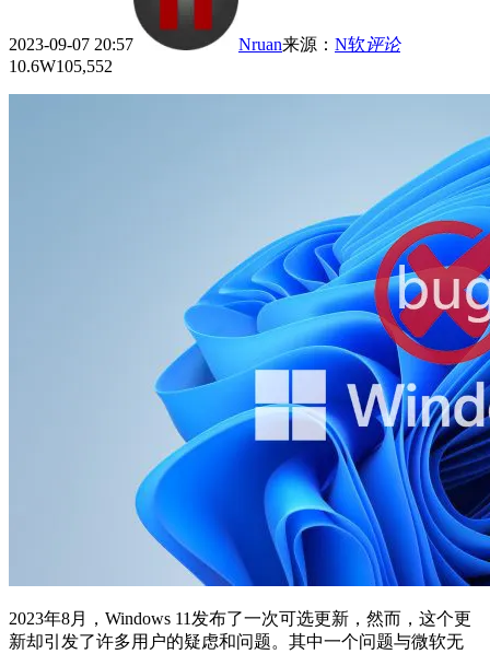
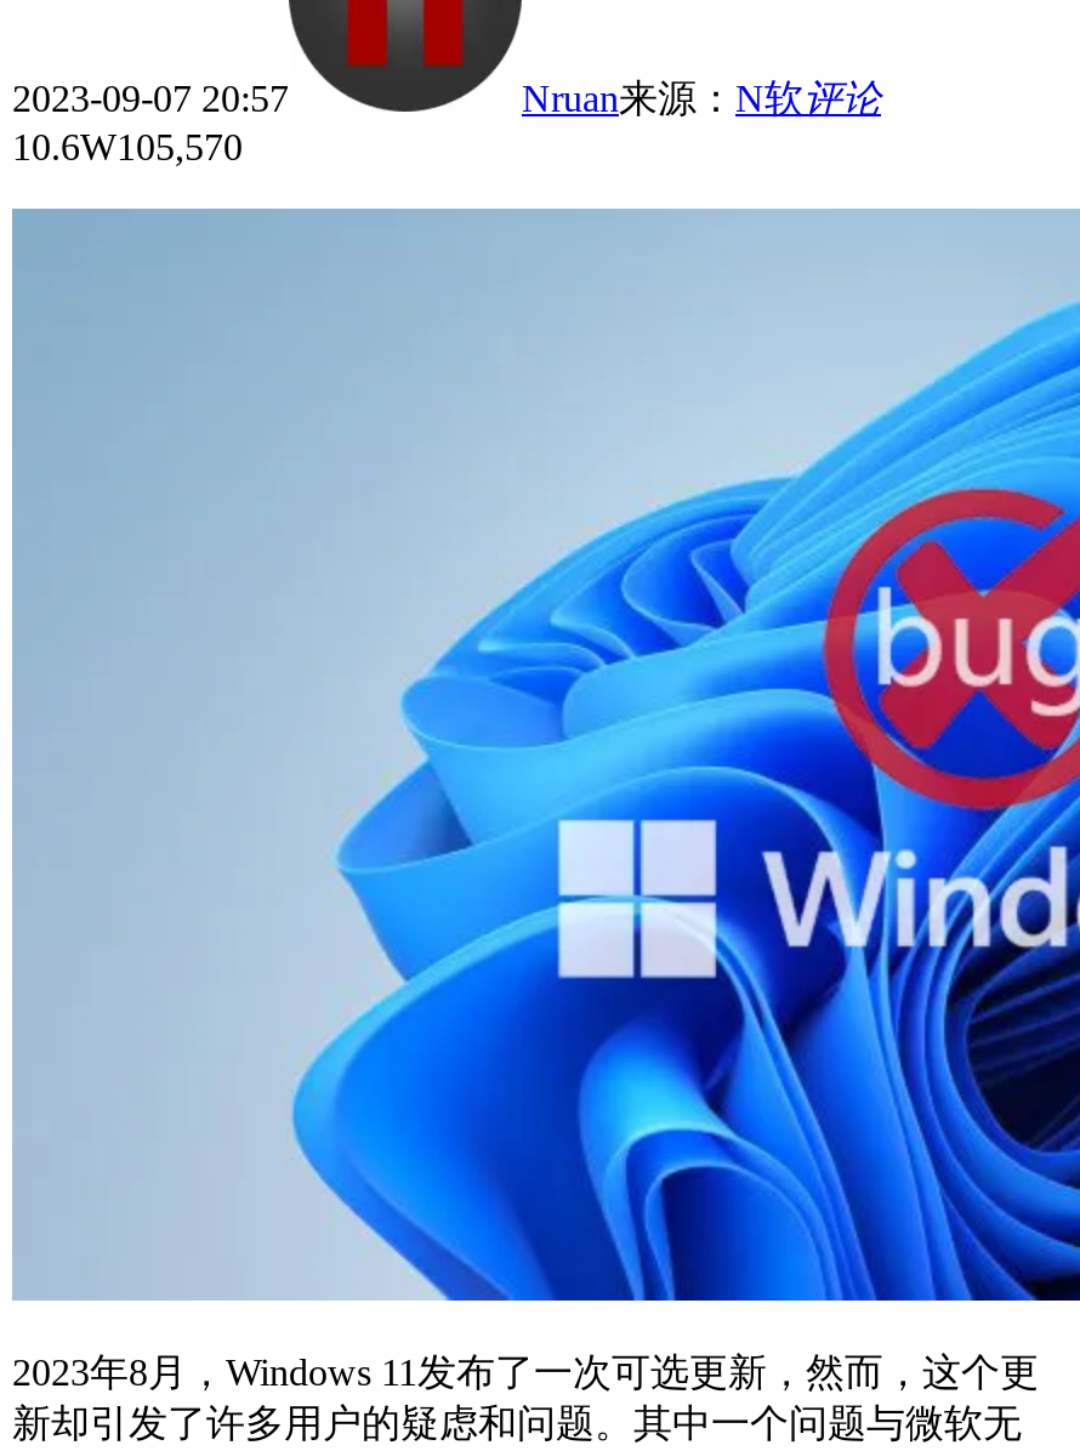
[9,57,113,75] 10.6W105,552 -> [12,126,243,167] 10.6W105,570

